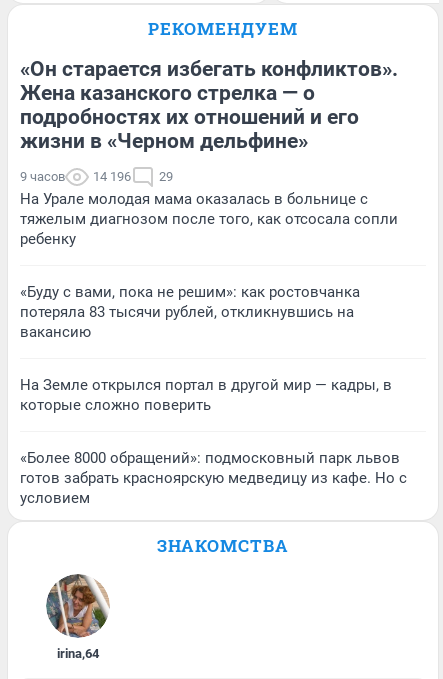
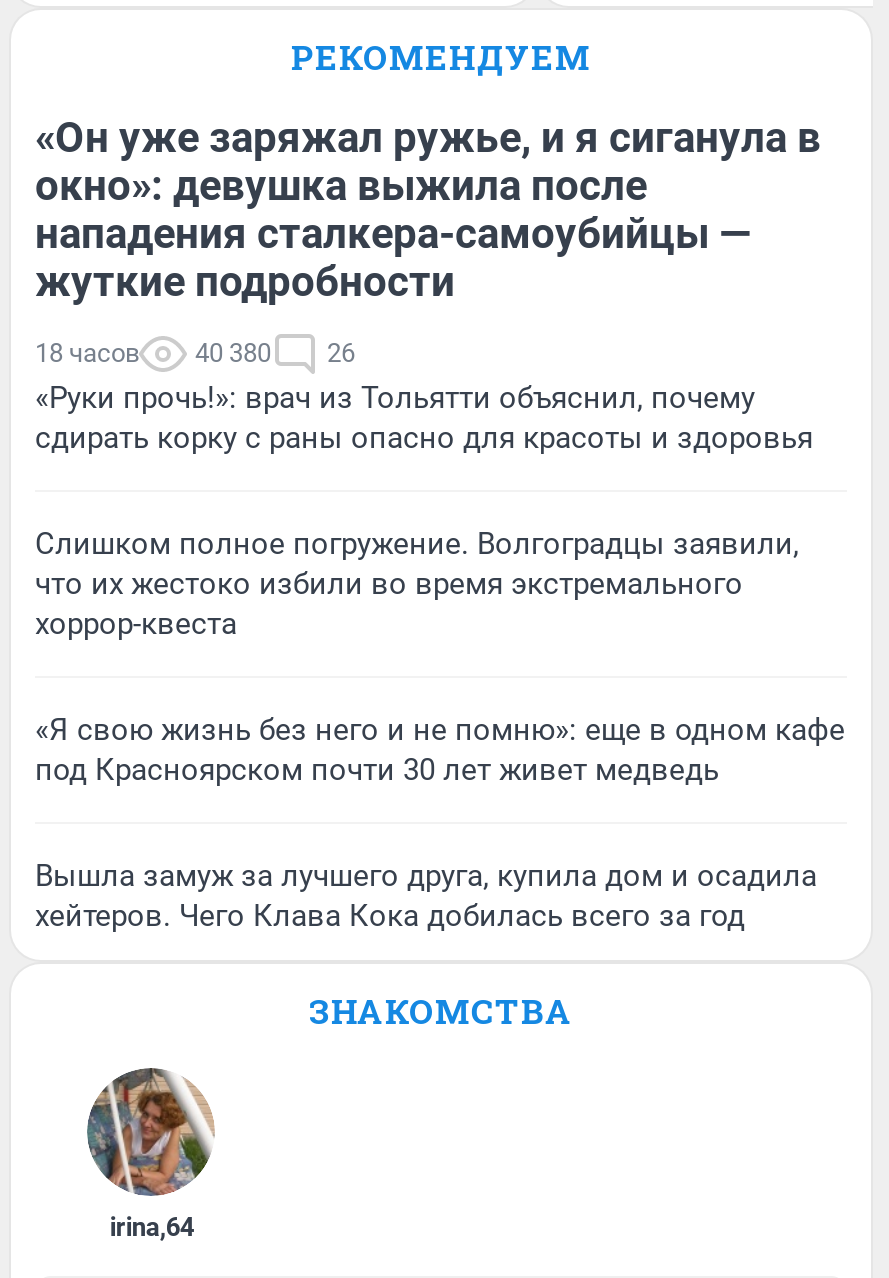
[20,57,398,153] «Он старается избегать конфликтов». | Жена казанского стрелка — о | подробностях их отношений и его | жизни в «Черном дельфине» -> [35,115,821,307] «Он уже заряжал ружье, и я сиганула в | окно»: девушка выжила после | нападения сталкера-самоубийцы — | жуткие подробности
[20,169,398,248] 9 часов | 14 196 | 29 | На Урале молодая мама оказалась в больнице с | тяжелым диагнозом после того, как отсосала сопли | ребенку -> [35,339,813,457] 18 часов | 40 380 | 26 | «Руки прочь!»: врач из Тольятти объяснил, почему | сдирать корку с раны опасно для красоты и здоровья
[20,283,360,341] «Буду с вами, пока не решим»: как ростовчанка | потеряла 83 тысячи рублей, откликнувшись на | вакансию -> [35,527,799,643] Слишком полное погружение. Волгоградцы заявили, | что их жестоко избили во время экстремального | хоррор-квеста
[20,376,392,414] На Земле открылся портал в другой мир — кадры, в | которые сложно поверить -> [35,713,845,789] «Я свою жизнь без него и не помню»: еще в одном кафе | под Красноярском почти 30 лет живет медведь
[20,449,407,507] «Более 8000 обращений»: подмосковный парк львов | готов забрать красноярскую медведицу из кафе. Но с | условием -> [35,859,817,935] Вышла замуж за лучшего друга, купила дом и осадила | хейтеров. Чего Клава Кока добилась всего за год

